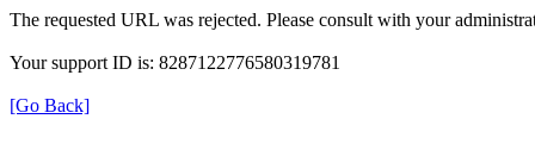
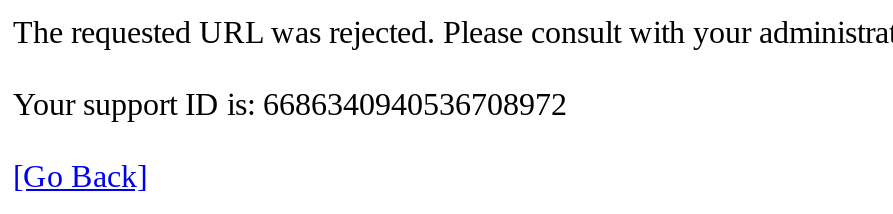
[10,52,340,73] Your support ID is: 8287122776580319781 -> [13,87,567,121] Your support ID is: 6686340940536708972

